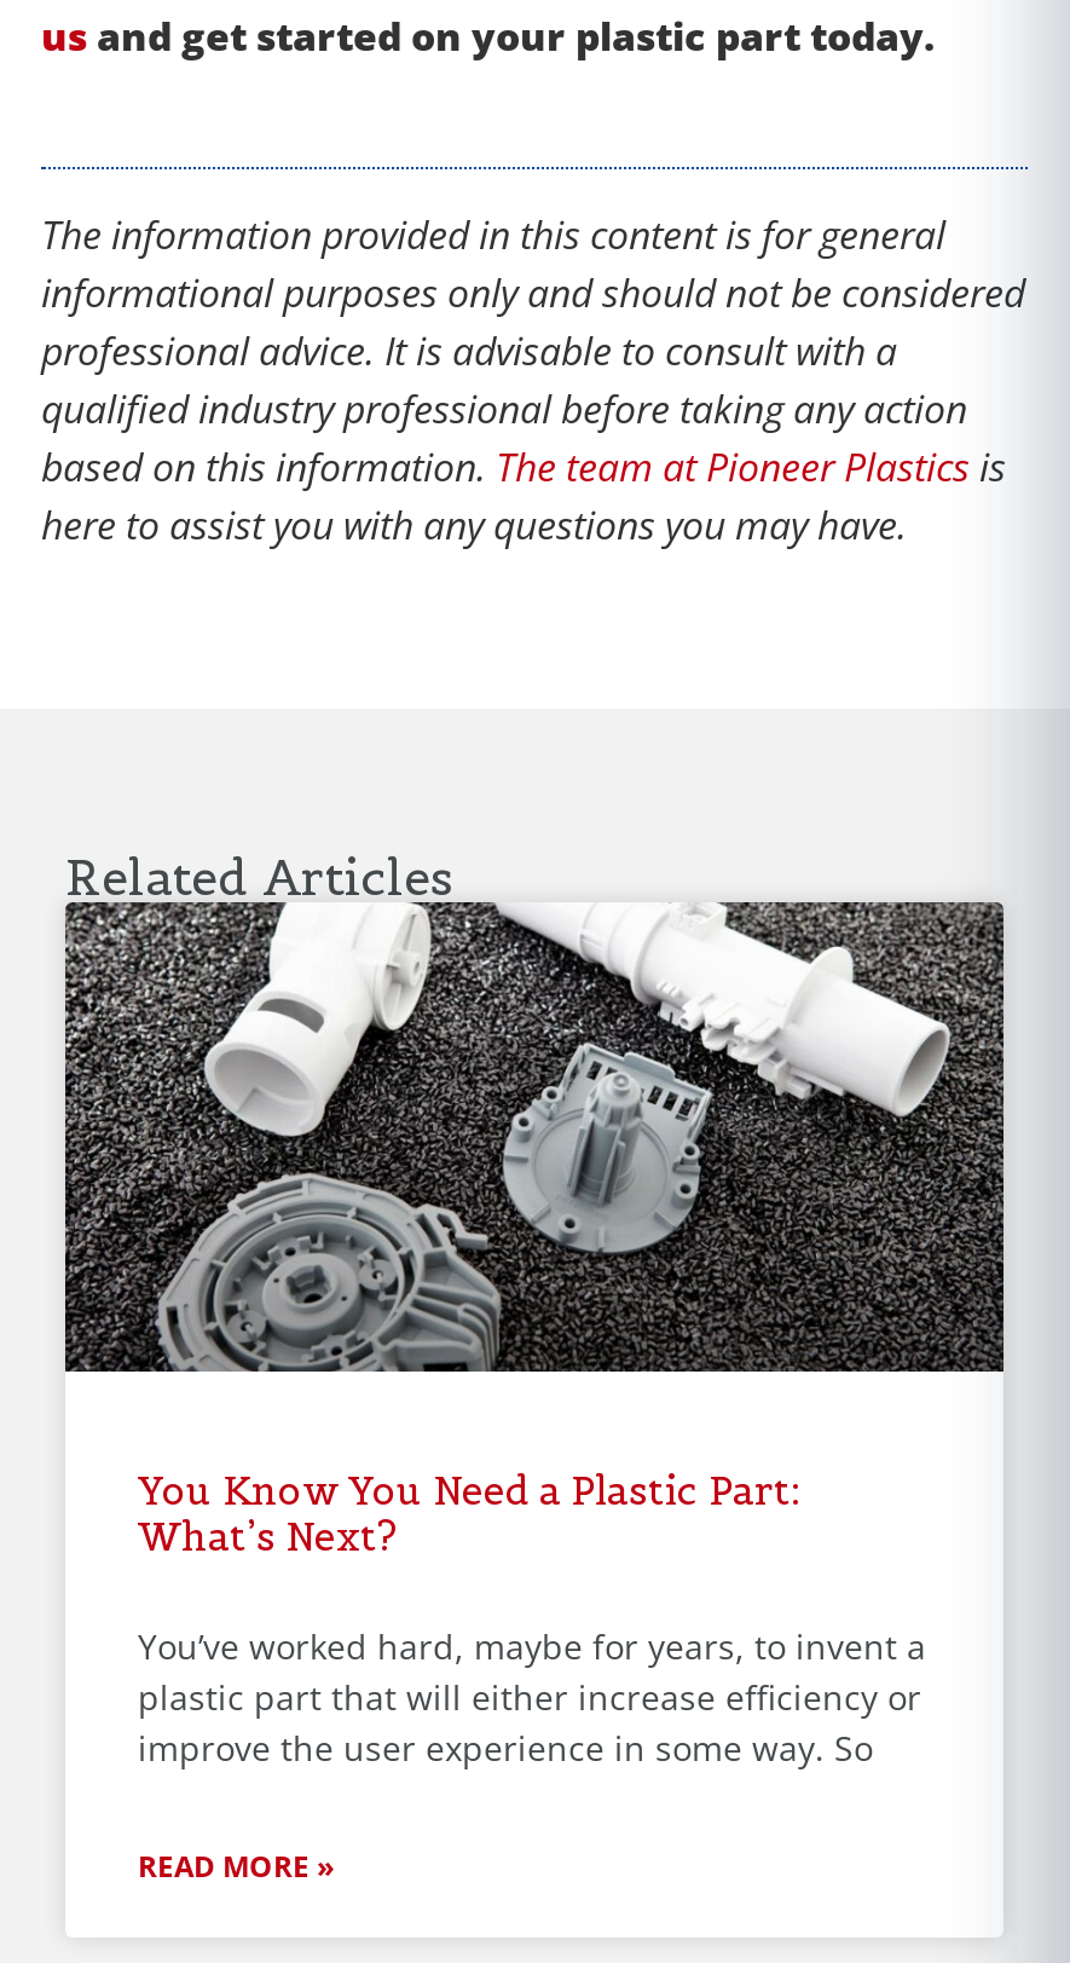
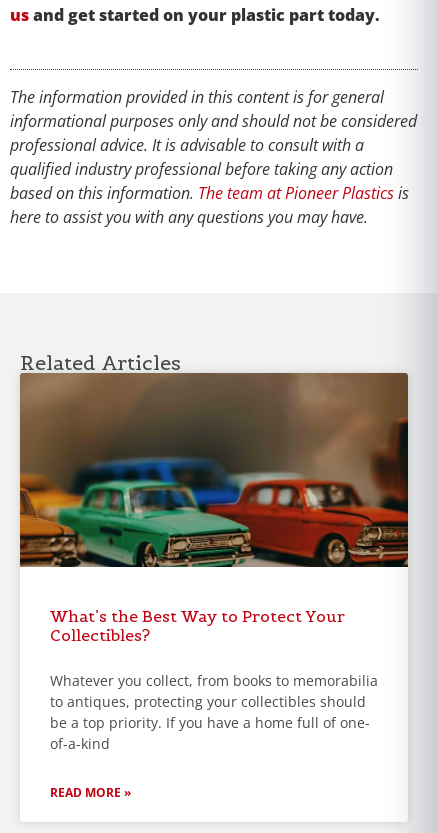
[63,902,1004,1561] [image] | You Know You Need a Plastic Part: | What’s Next? -> [19,372,409,645] [image] | What’s the Best Way to Protect Your | Collectibles?
[138,1624,926,1772] You’ve worked hard, maybe for years, to invent a | plastic part that will either increase efficiency or | improve the user experience in some way. So -> [50,671,378,753] Whatever you collect, from books to memorabilia | to antiques, protecting your collectibles should | be a top priority. If you have a home full of one- | of-a-kind

